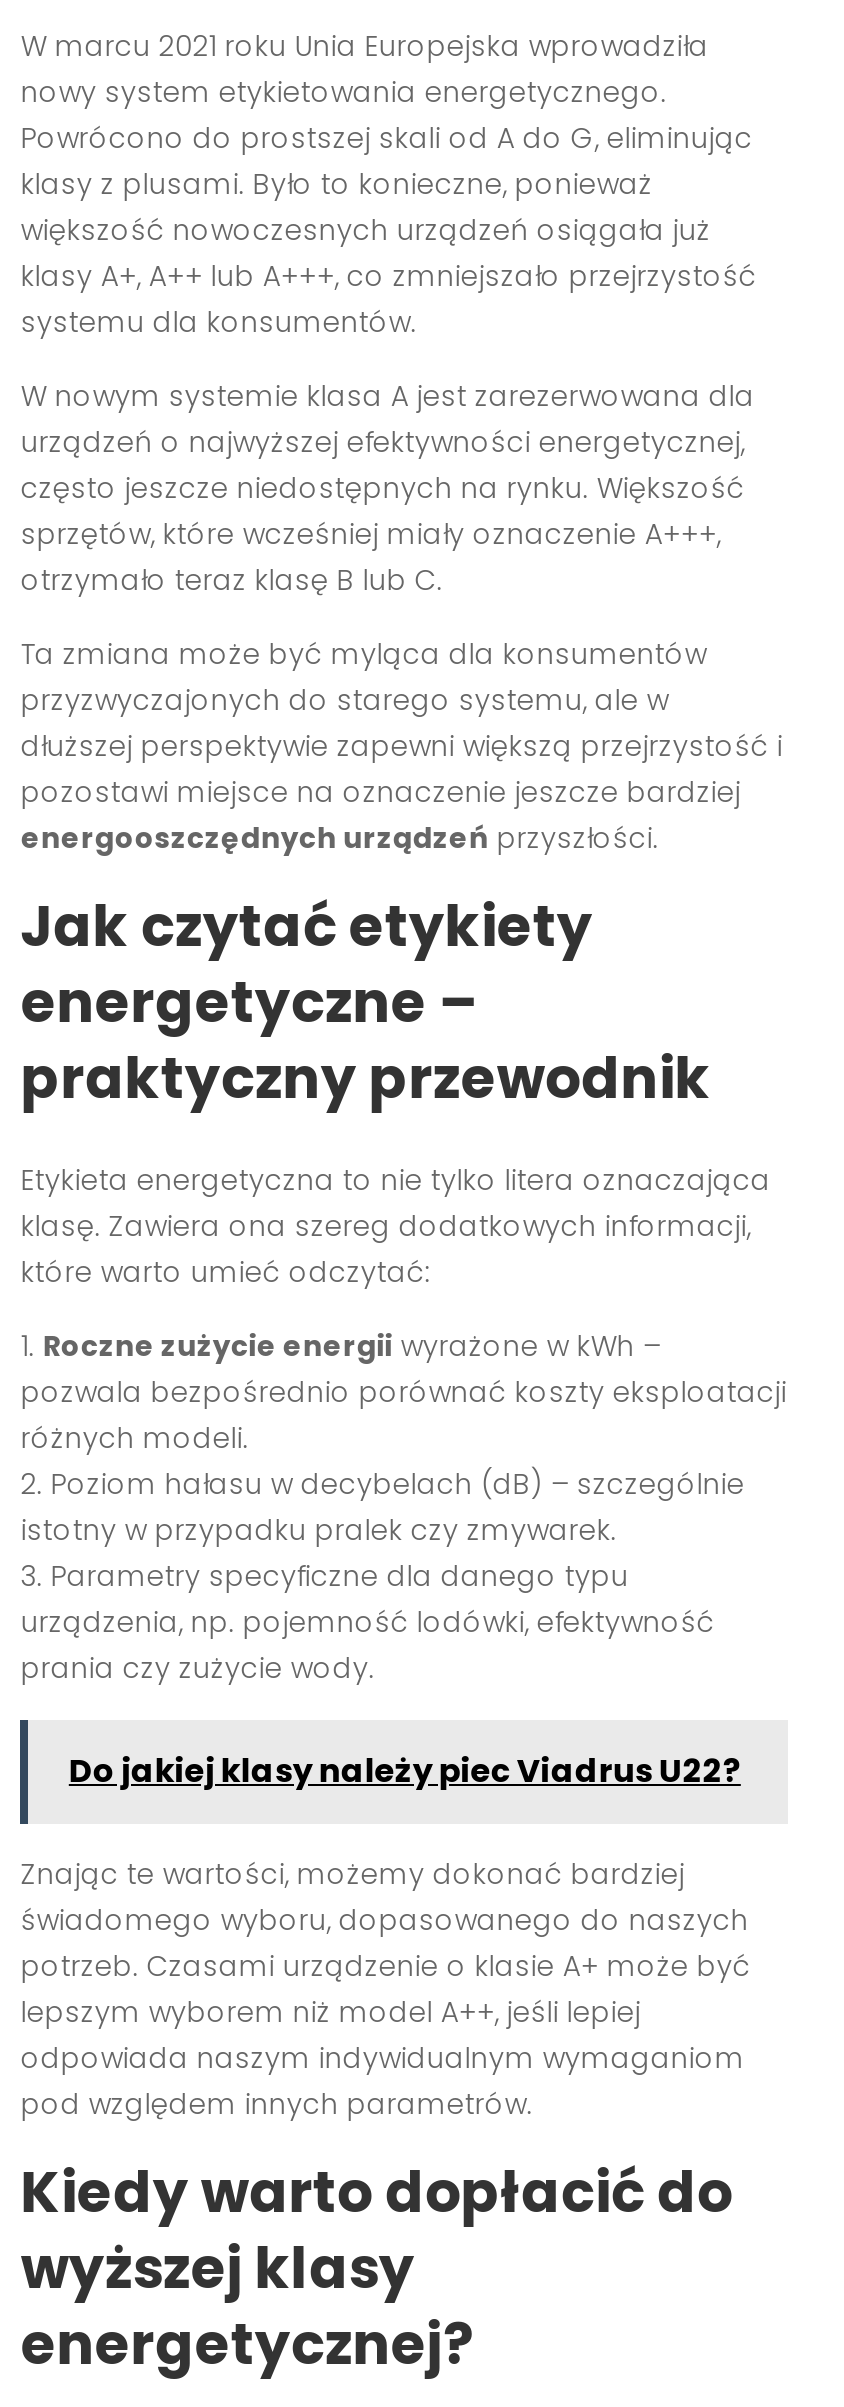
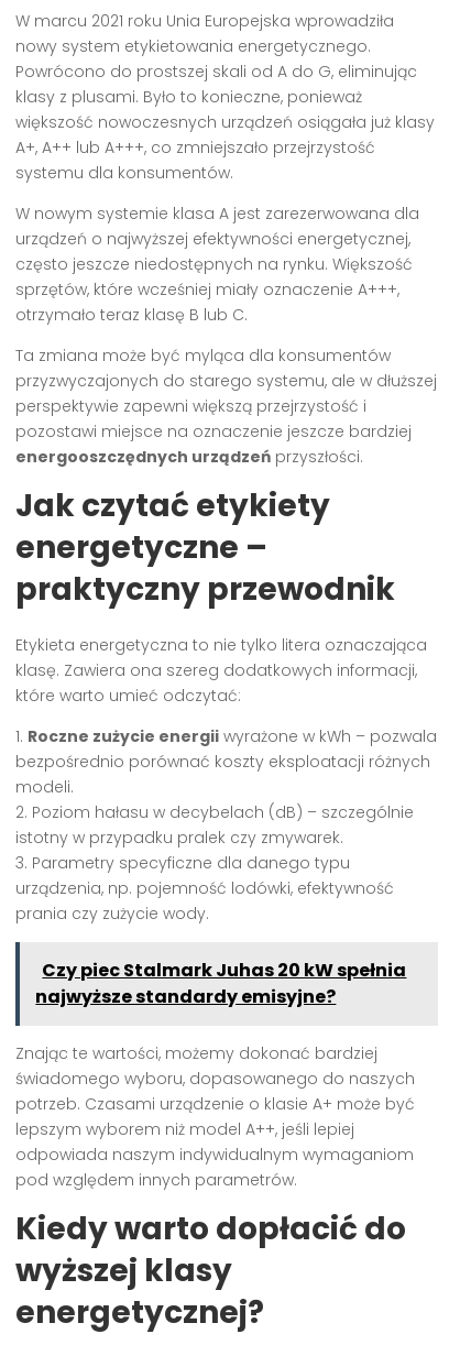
[69,1748,741,1794] Do jakiej klasy należy piec Viadrus U22? -> [36,958,407,1010] Czy piec Stalmark Juhas 20 kW spełnia | najwyższe standardy emisyjne?

